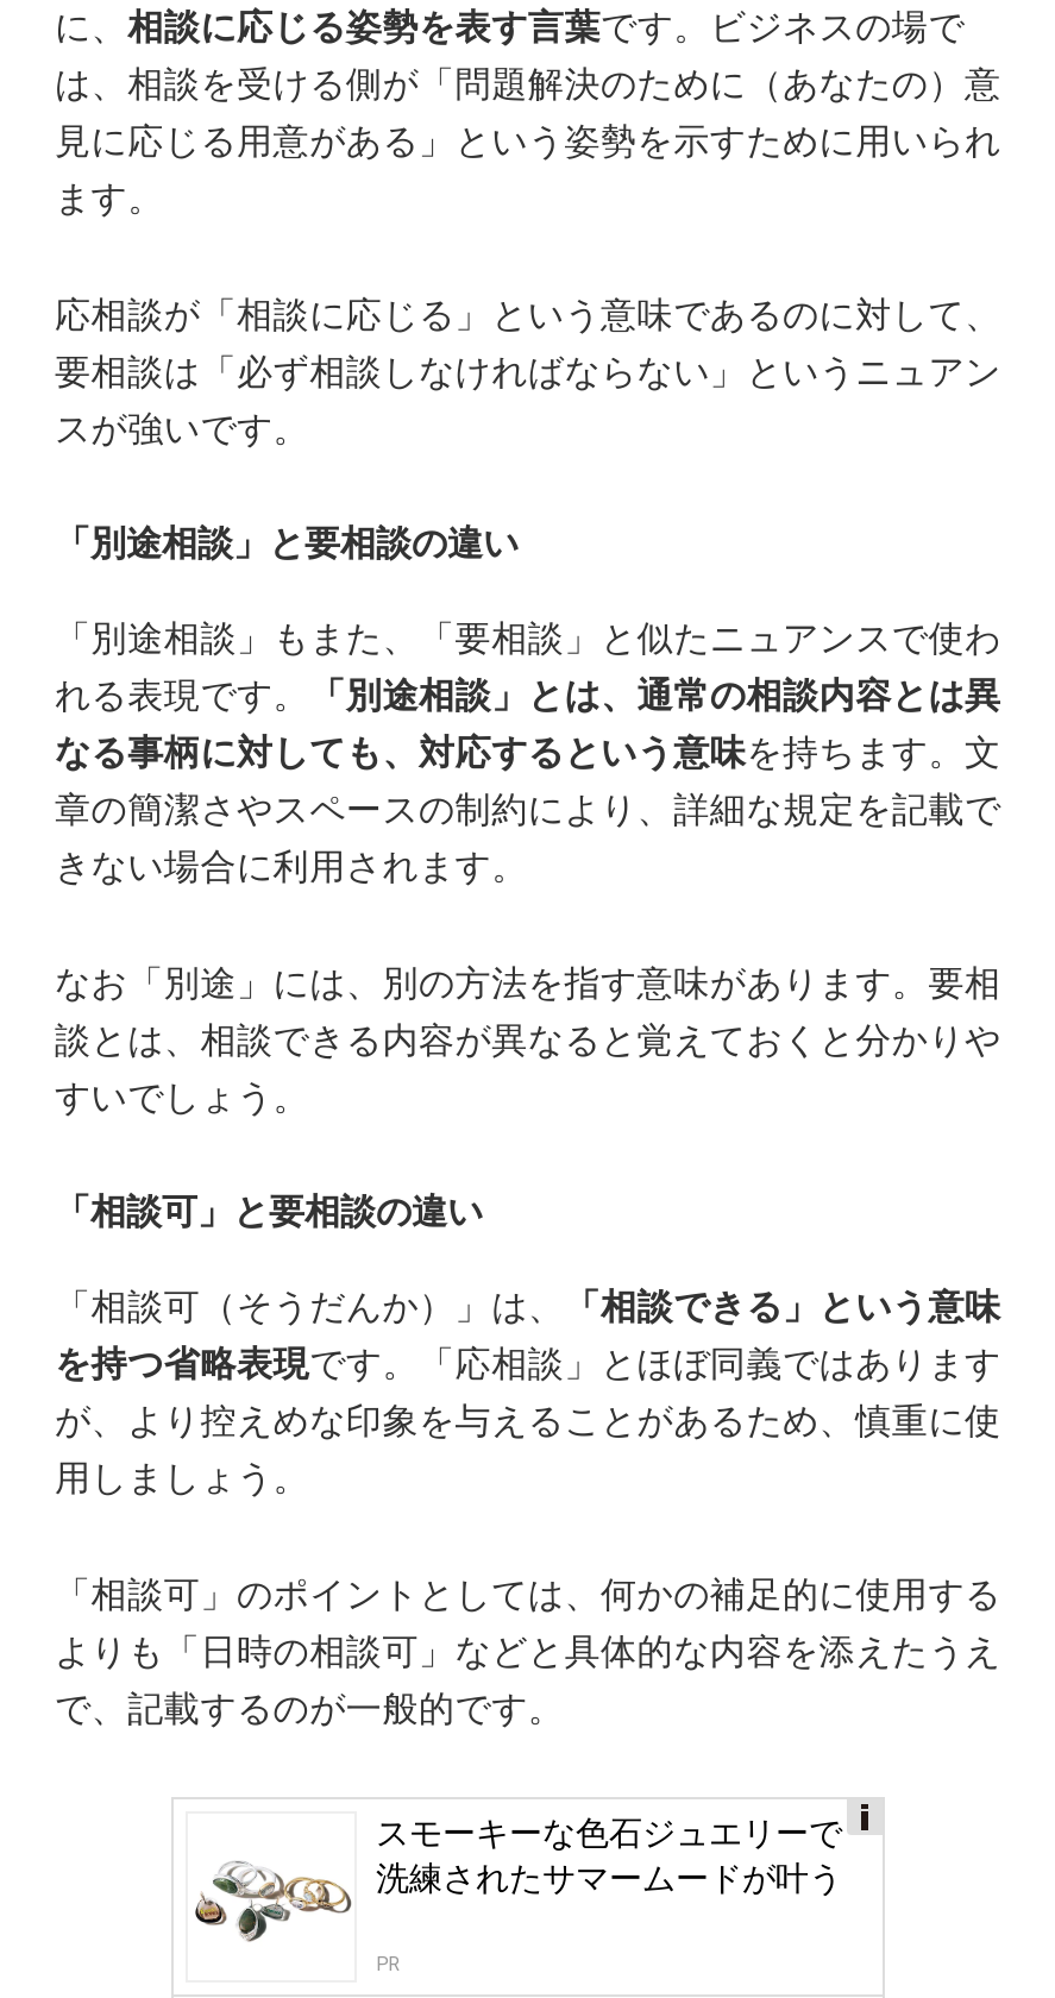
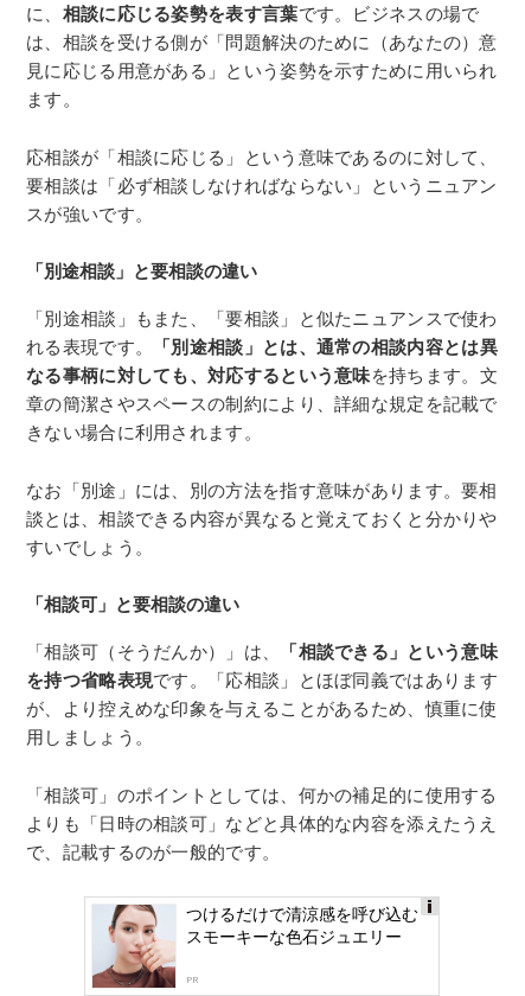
[188,1815,842,1981] [image] | スモーキーな色石ジュエリーで | 洗練されたサマームードが叶う -> [91,904,418,989] [image] | つけるだけで清涼感を呼び込む | スモーキーな色石ジュエリー

